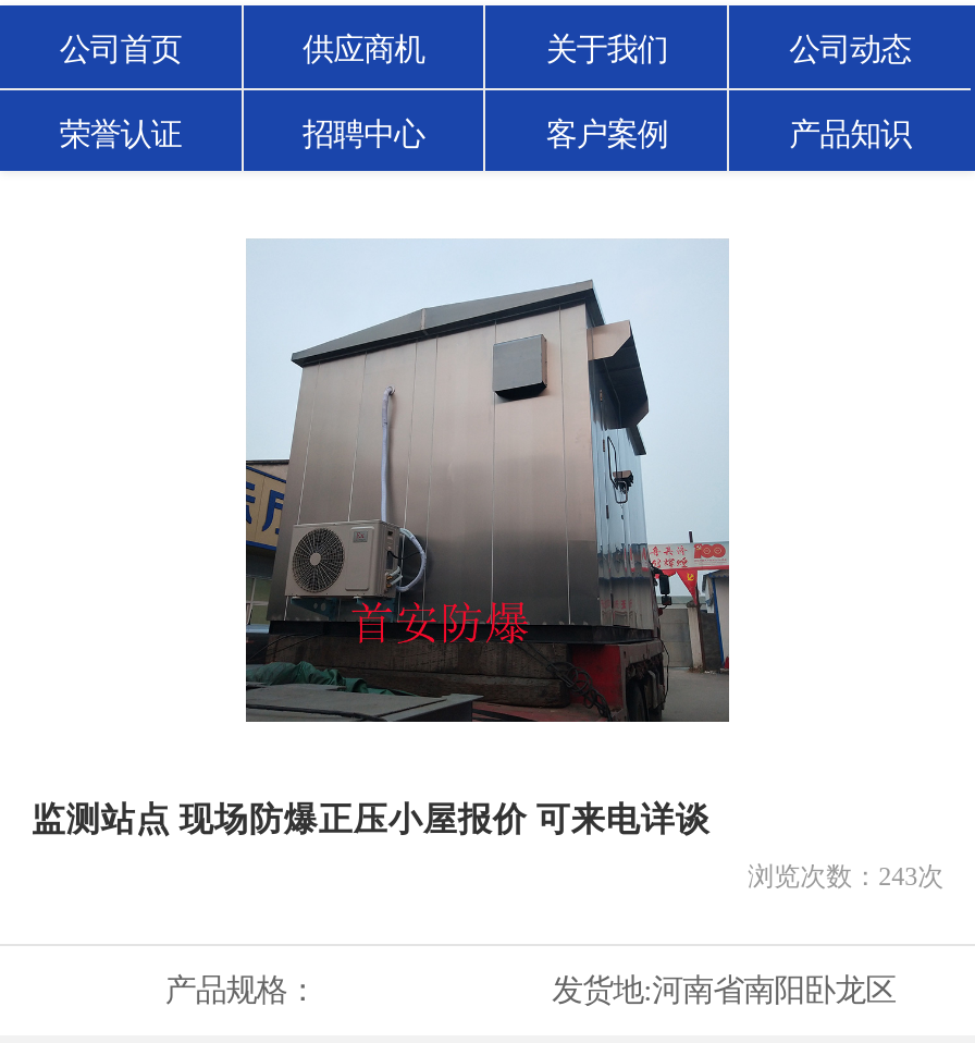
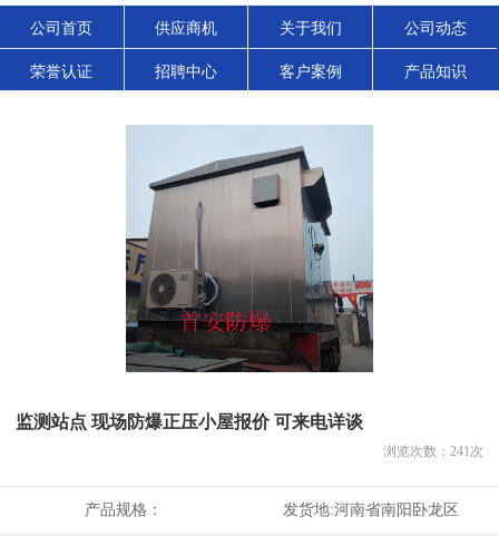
[748,861,944,892] 浏览次数：243次 -> [383,444,483,459] 浏览次数：241次

